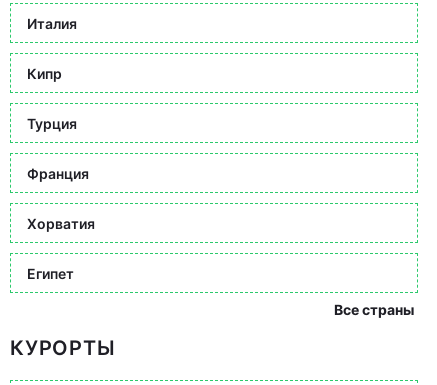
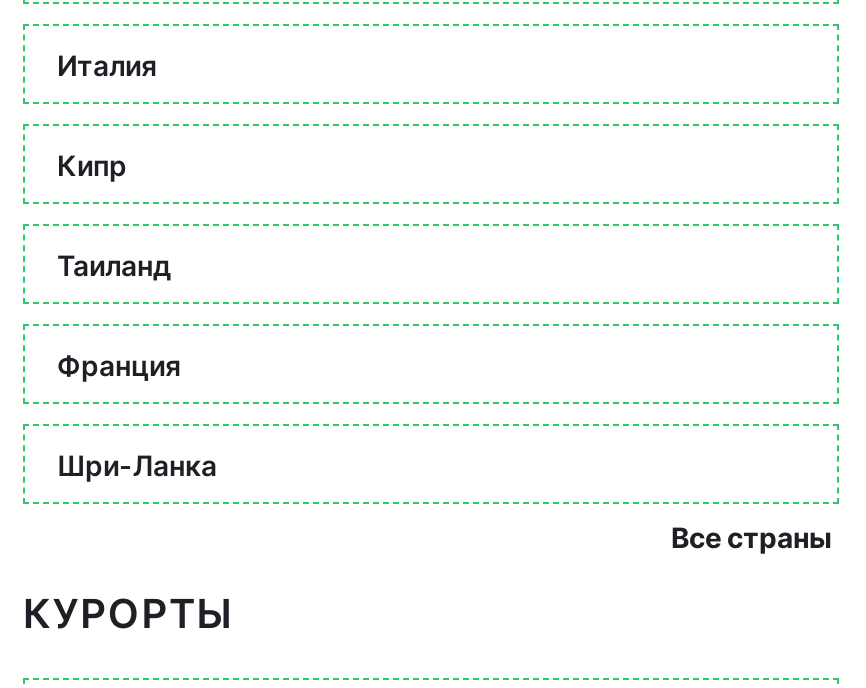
[27,114,77,131] Турция -> [57,247,171,281] Таиланд
[27,214,95,281] Хорватия | Египет -> [57,447,217,481] Шри-Ланка

